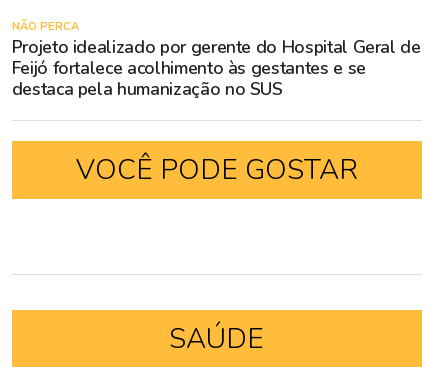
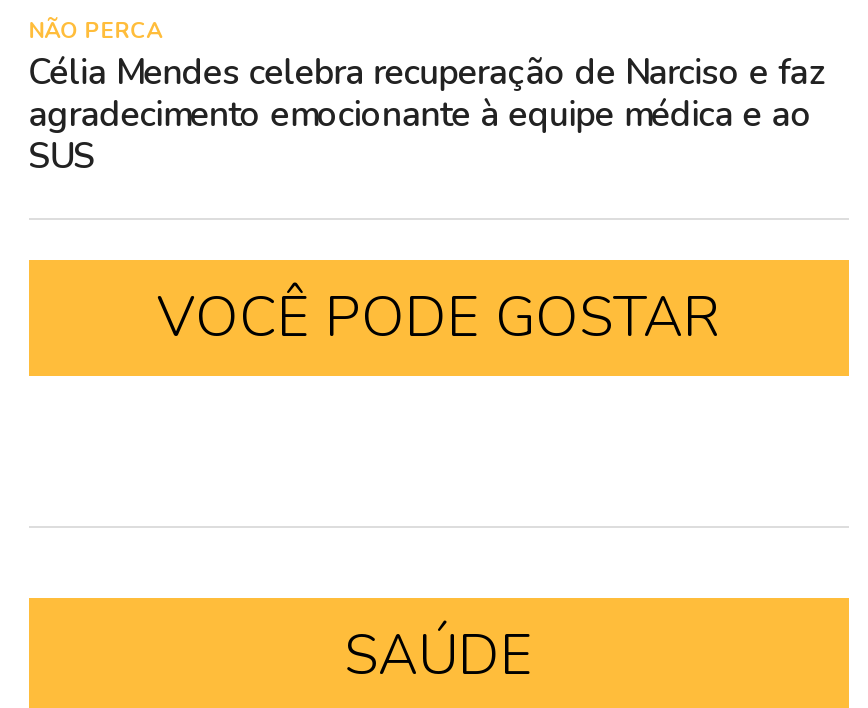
[12,35,421,101] Projeto idealizado por gerente do Hospital Geral de | Feijó fortalece acolhimento às gestantes e se | destaca pela humanização no SUS -> [28,49,826,181] Célia Mendes celebra recuperação de Narciso e faz | agradecimento emocionante à equipe médica e ao | SUS

